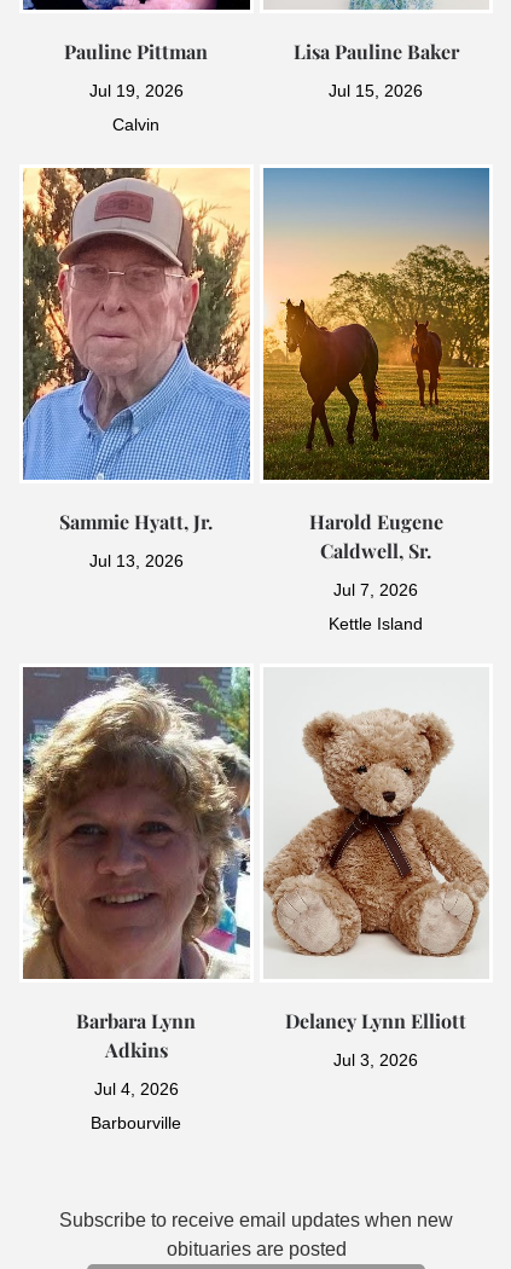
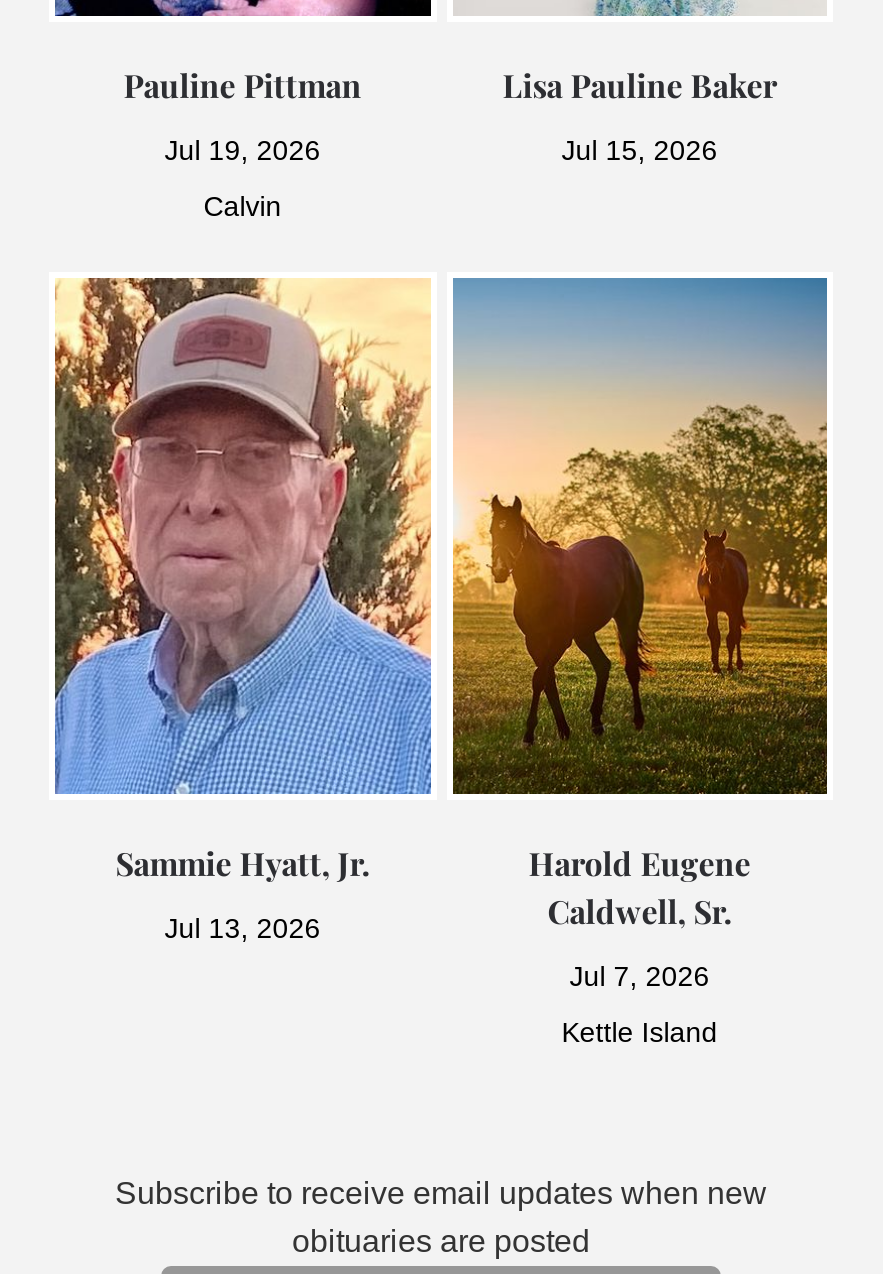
[22,666,251,1132] [image] | Barbara Lynn | Adkins | Jul 4, 2026 | Barbourville -> none
[263,708,488,1069] [image] | Delaney Lynn Elliott | Jul 3, 2026 -> none

